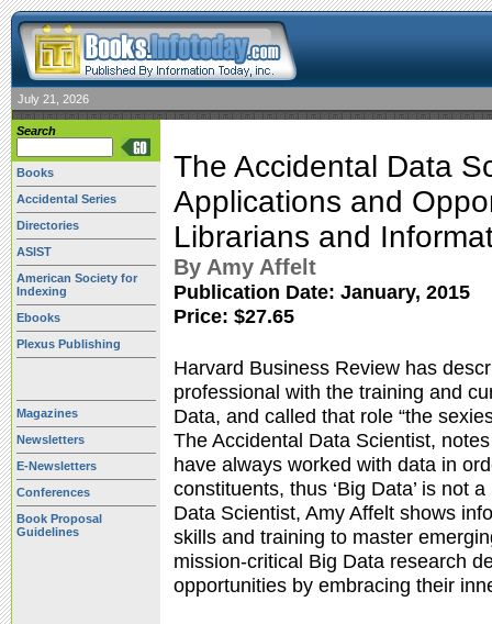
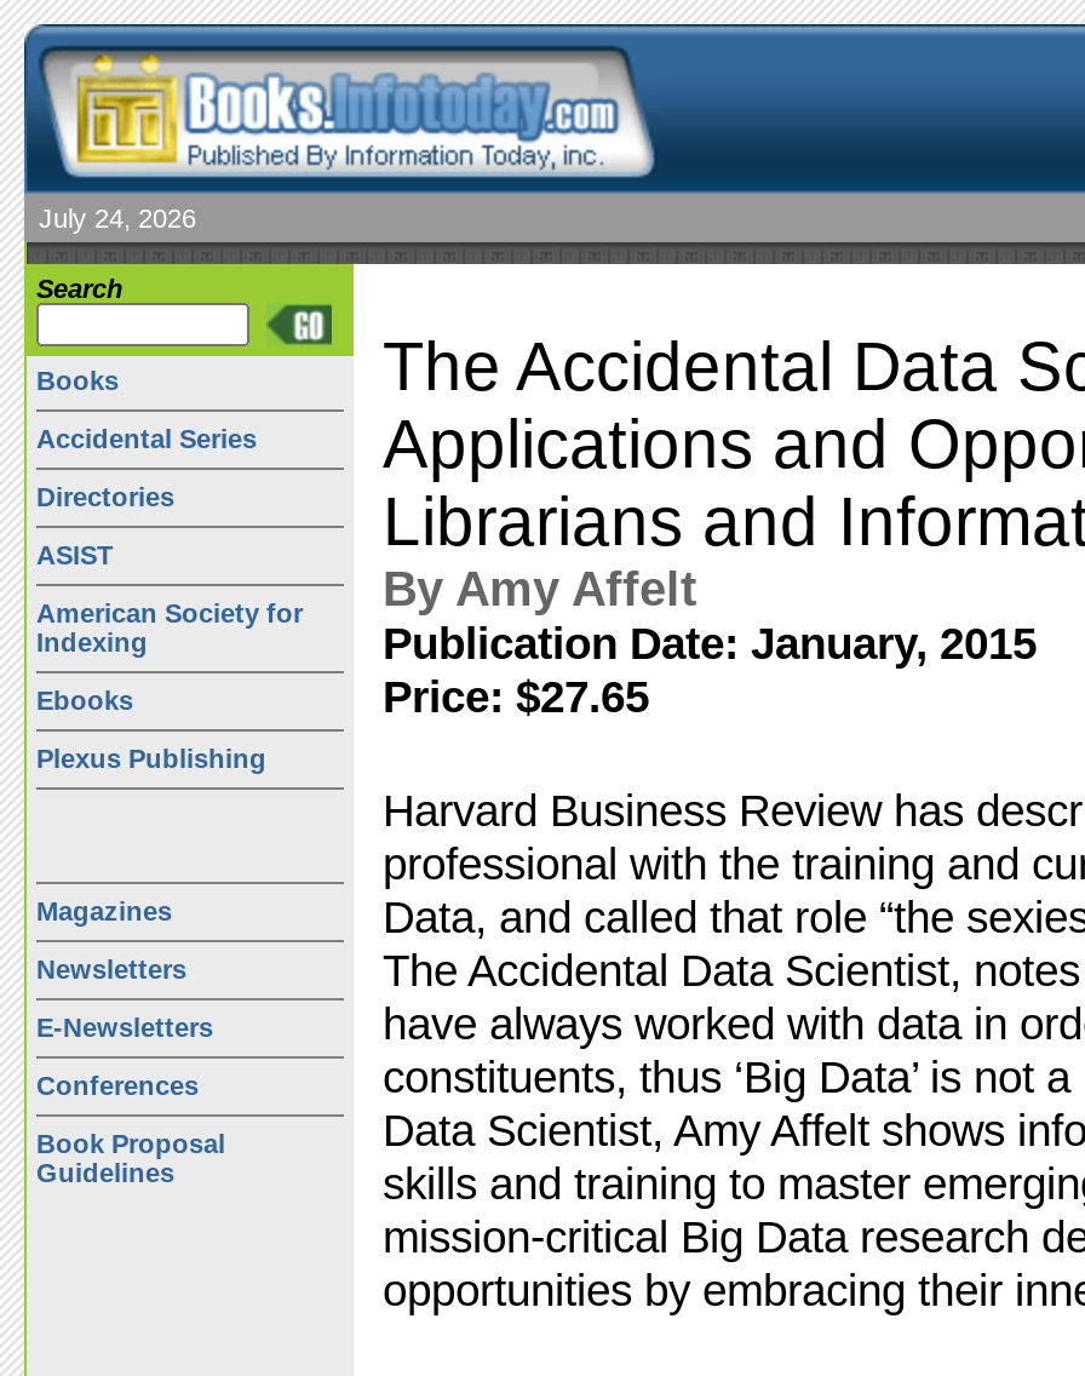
[11,92,92,105] July 21, 2026 -> [24,203,203,233] July 24, 2026

